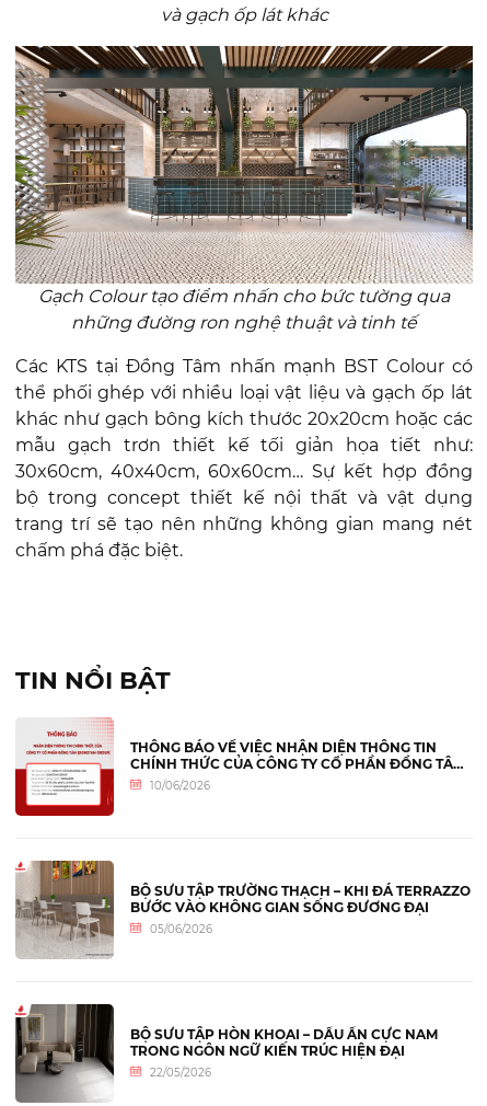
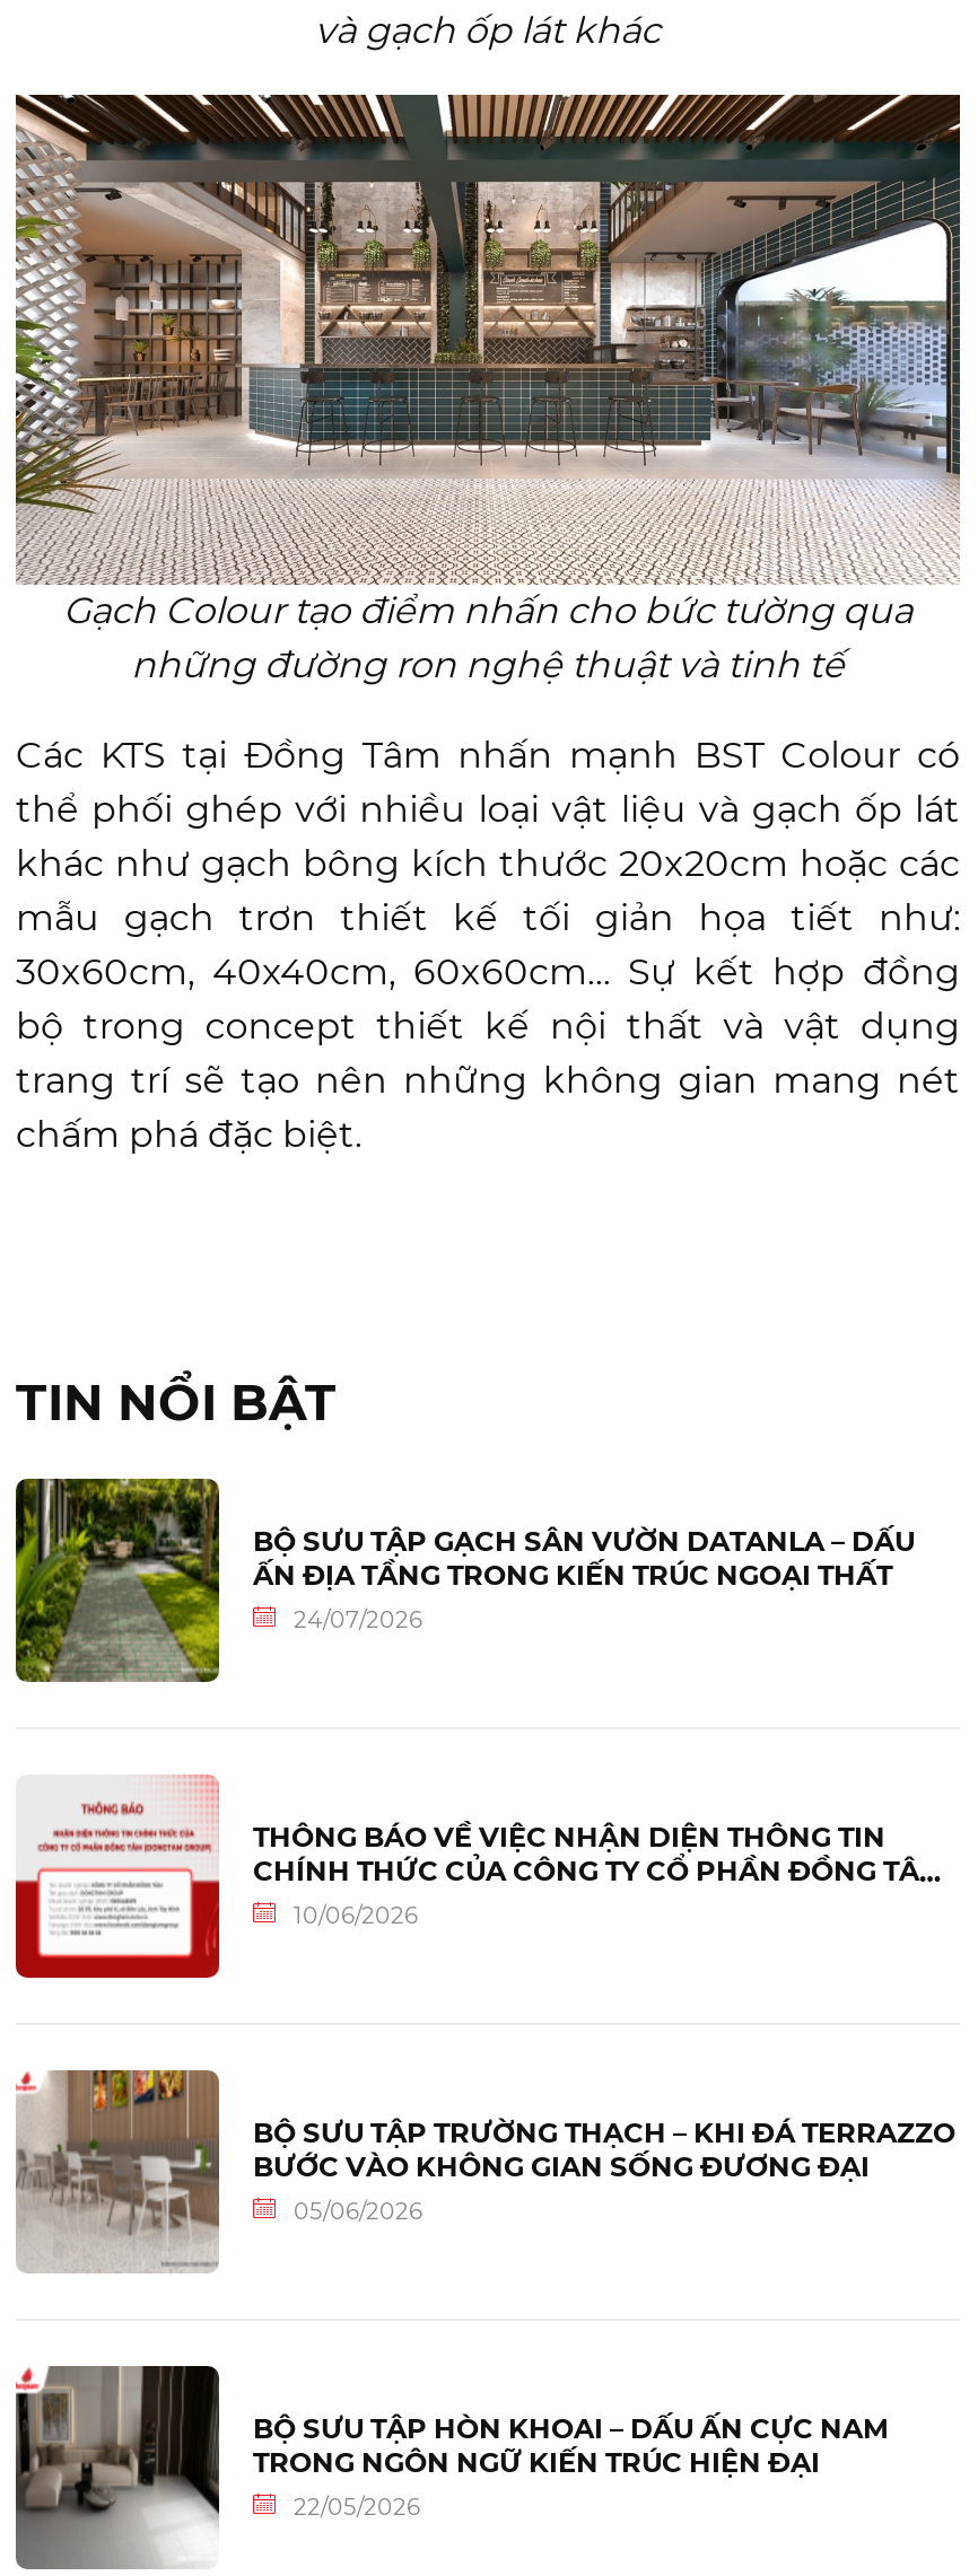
none -> [14,1477,915,1684] [image] | BỘ SƯU TẬP GẠCH SÂN VƯỜN DATANLA – DẤU | ẤN ĐỊA TẦNG TRONG KIẾN TRÚC NGOẠI THẤT | 24/07/2026

